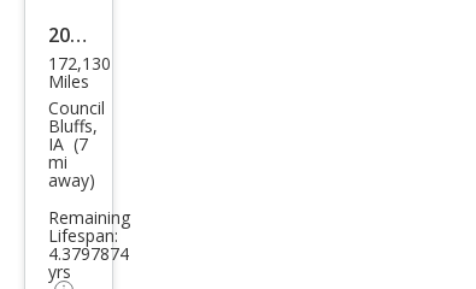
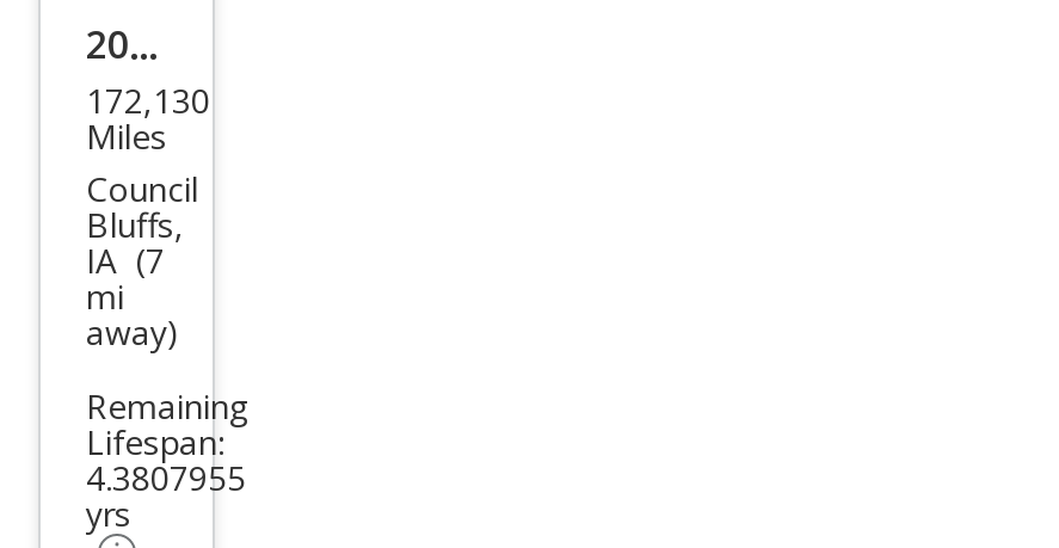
[48,242,129,265] 4.3797874 -> [86,455,246,501] 4.3807955

